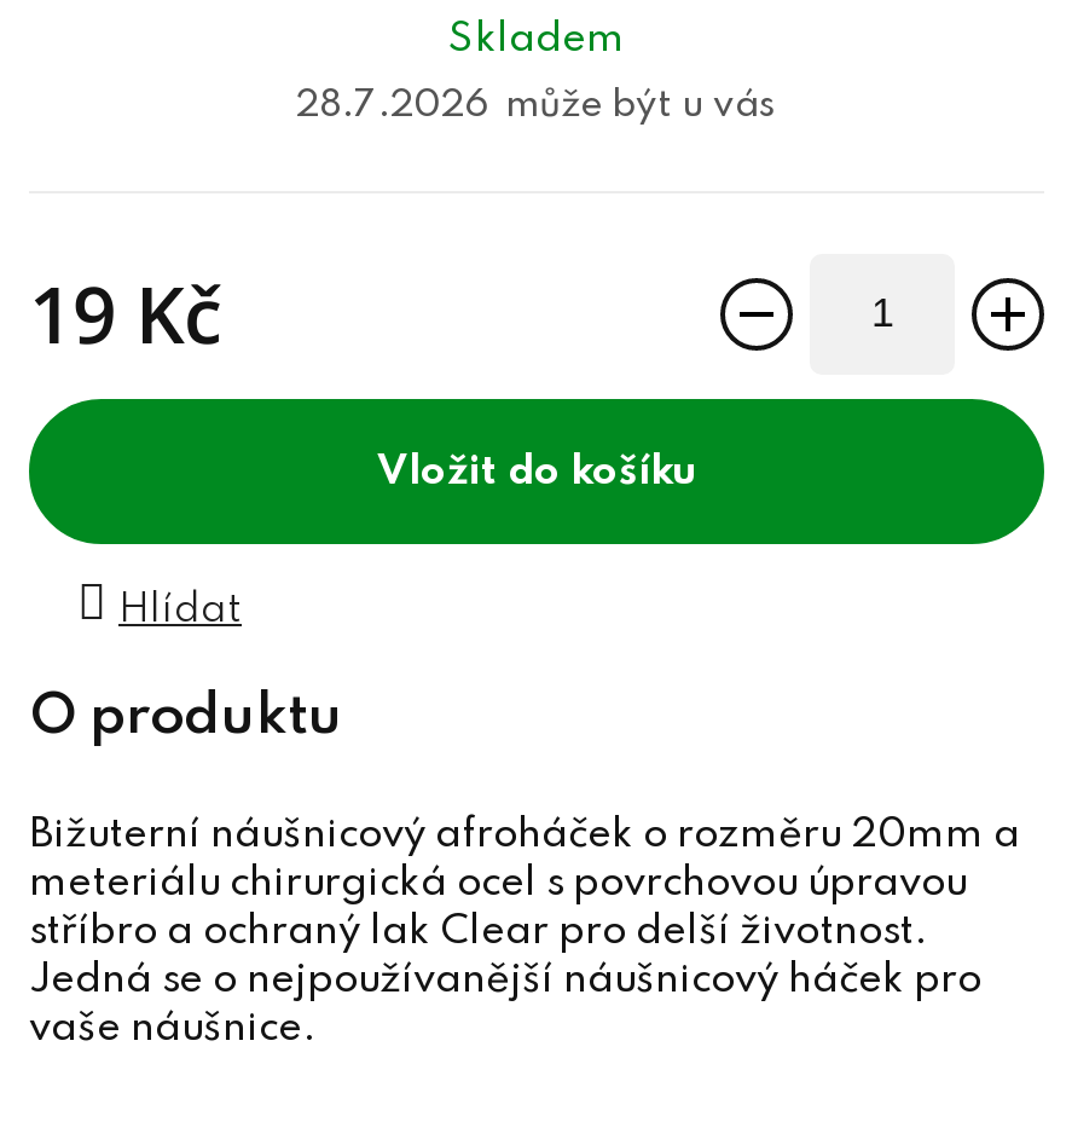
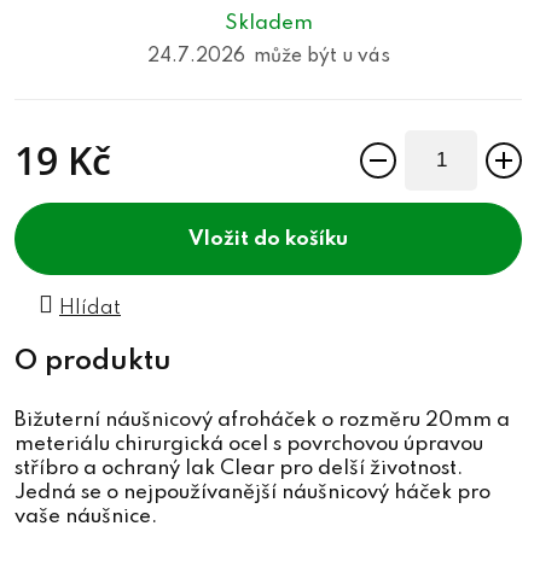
[295,87,498,126] 28.7.2026 -> [147,47,249,66] 24.7.2026

